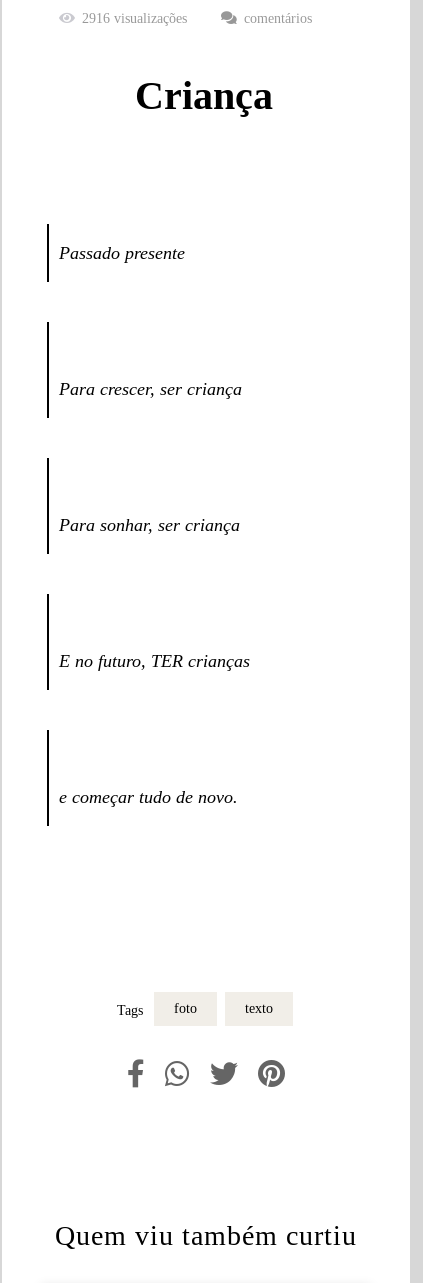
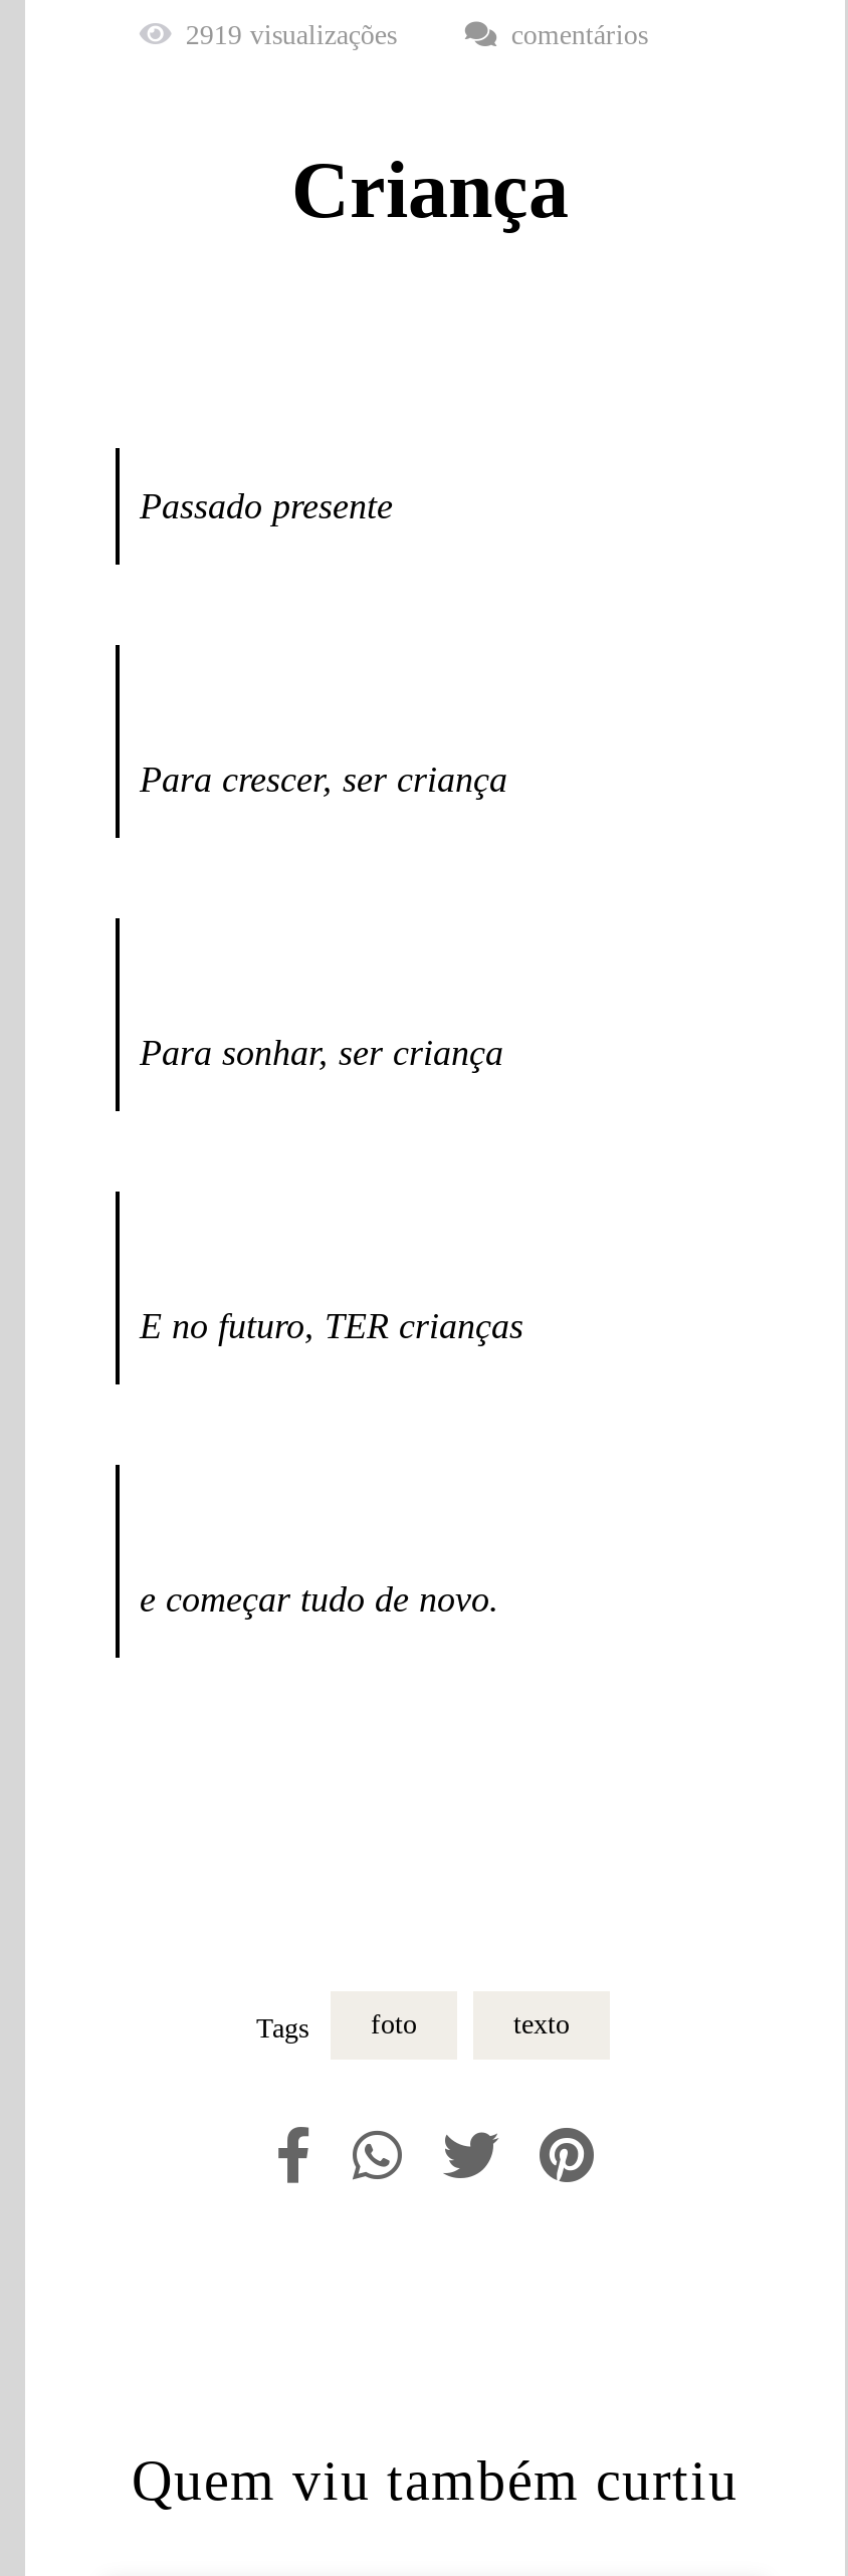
[82,11,191,26] 2916 visualizações -> [186,20,405,50] 2919 visualizações

